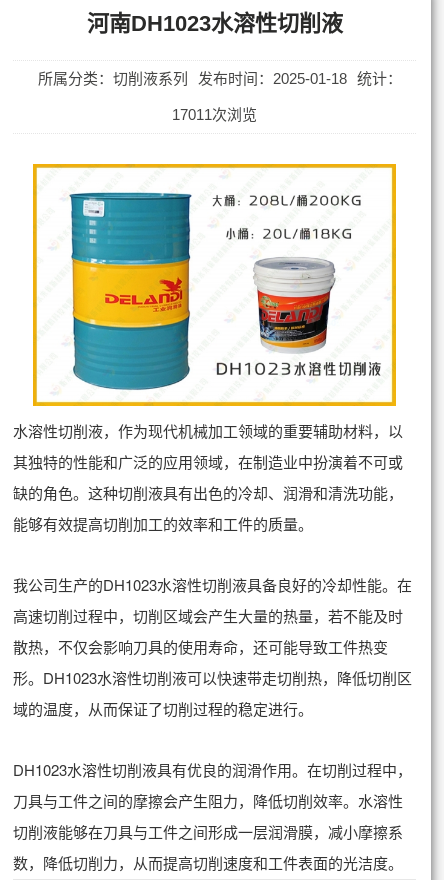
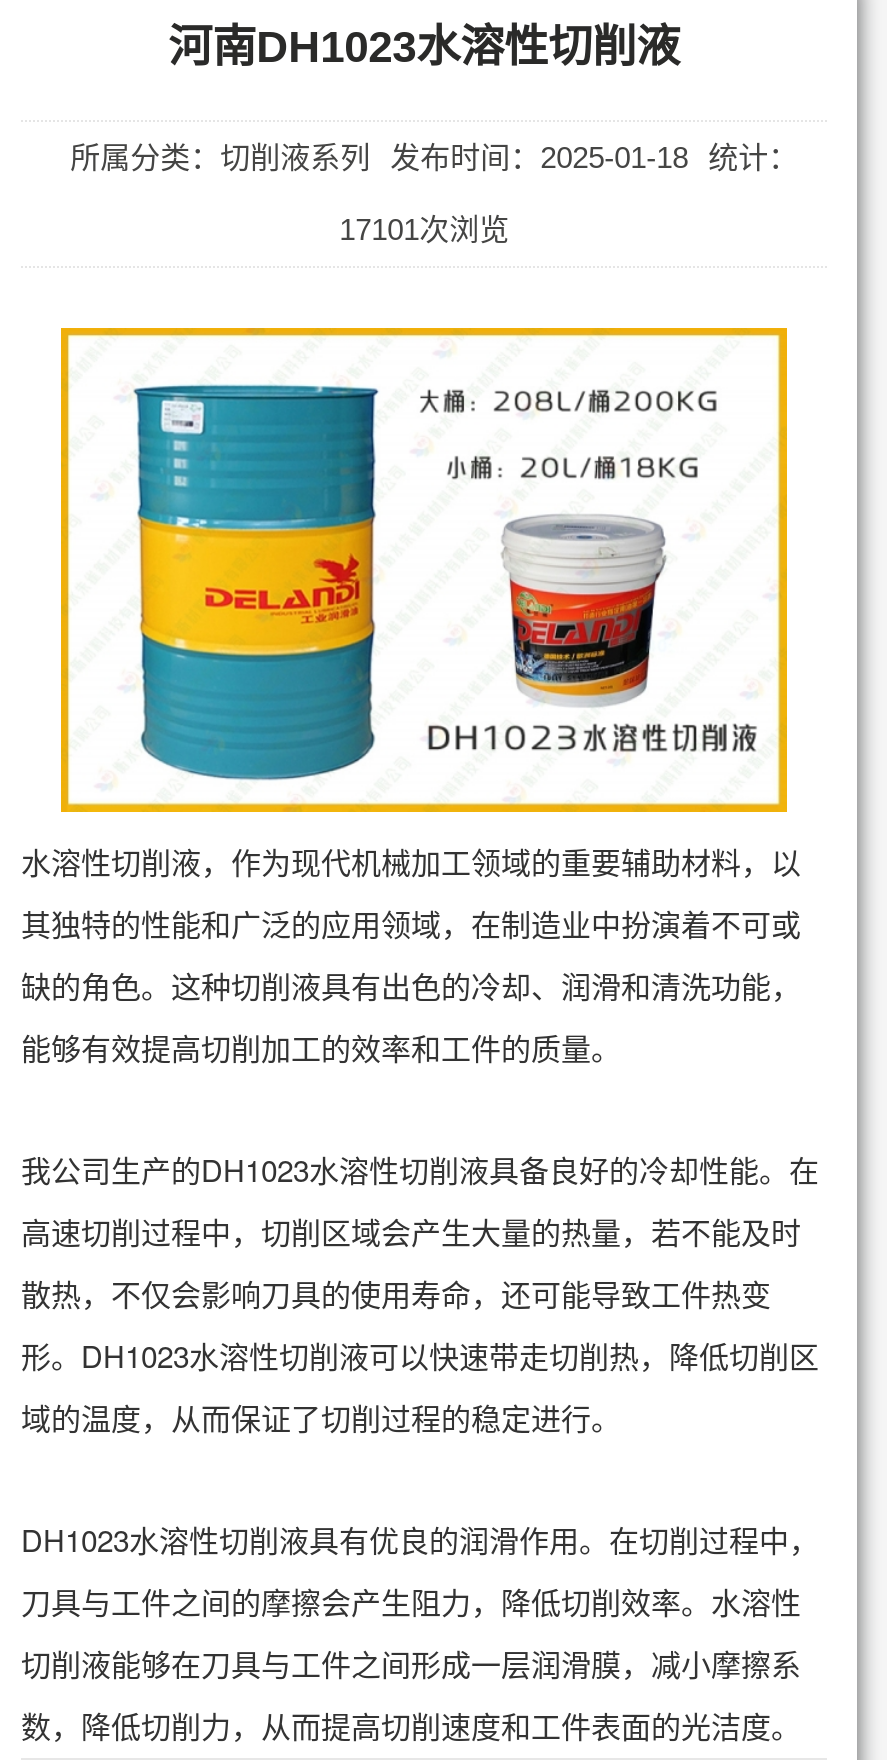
[172,106,257,123] 17011次浏览 -> [339,211,509,245] 17101次浏览

